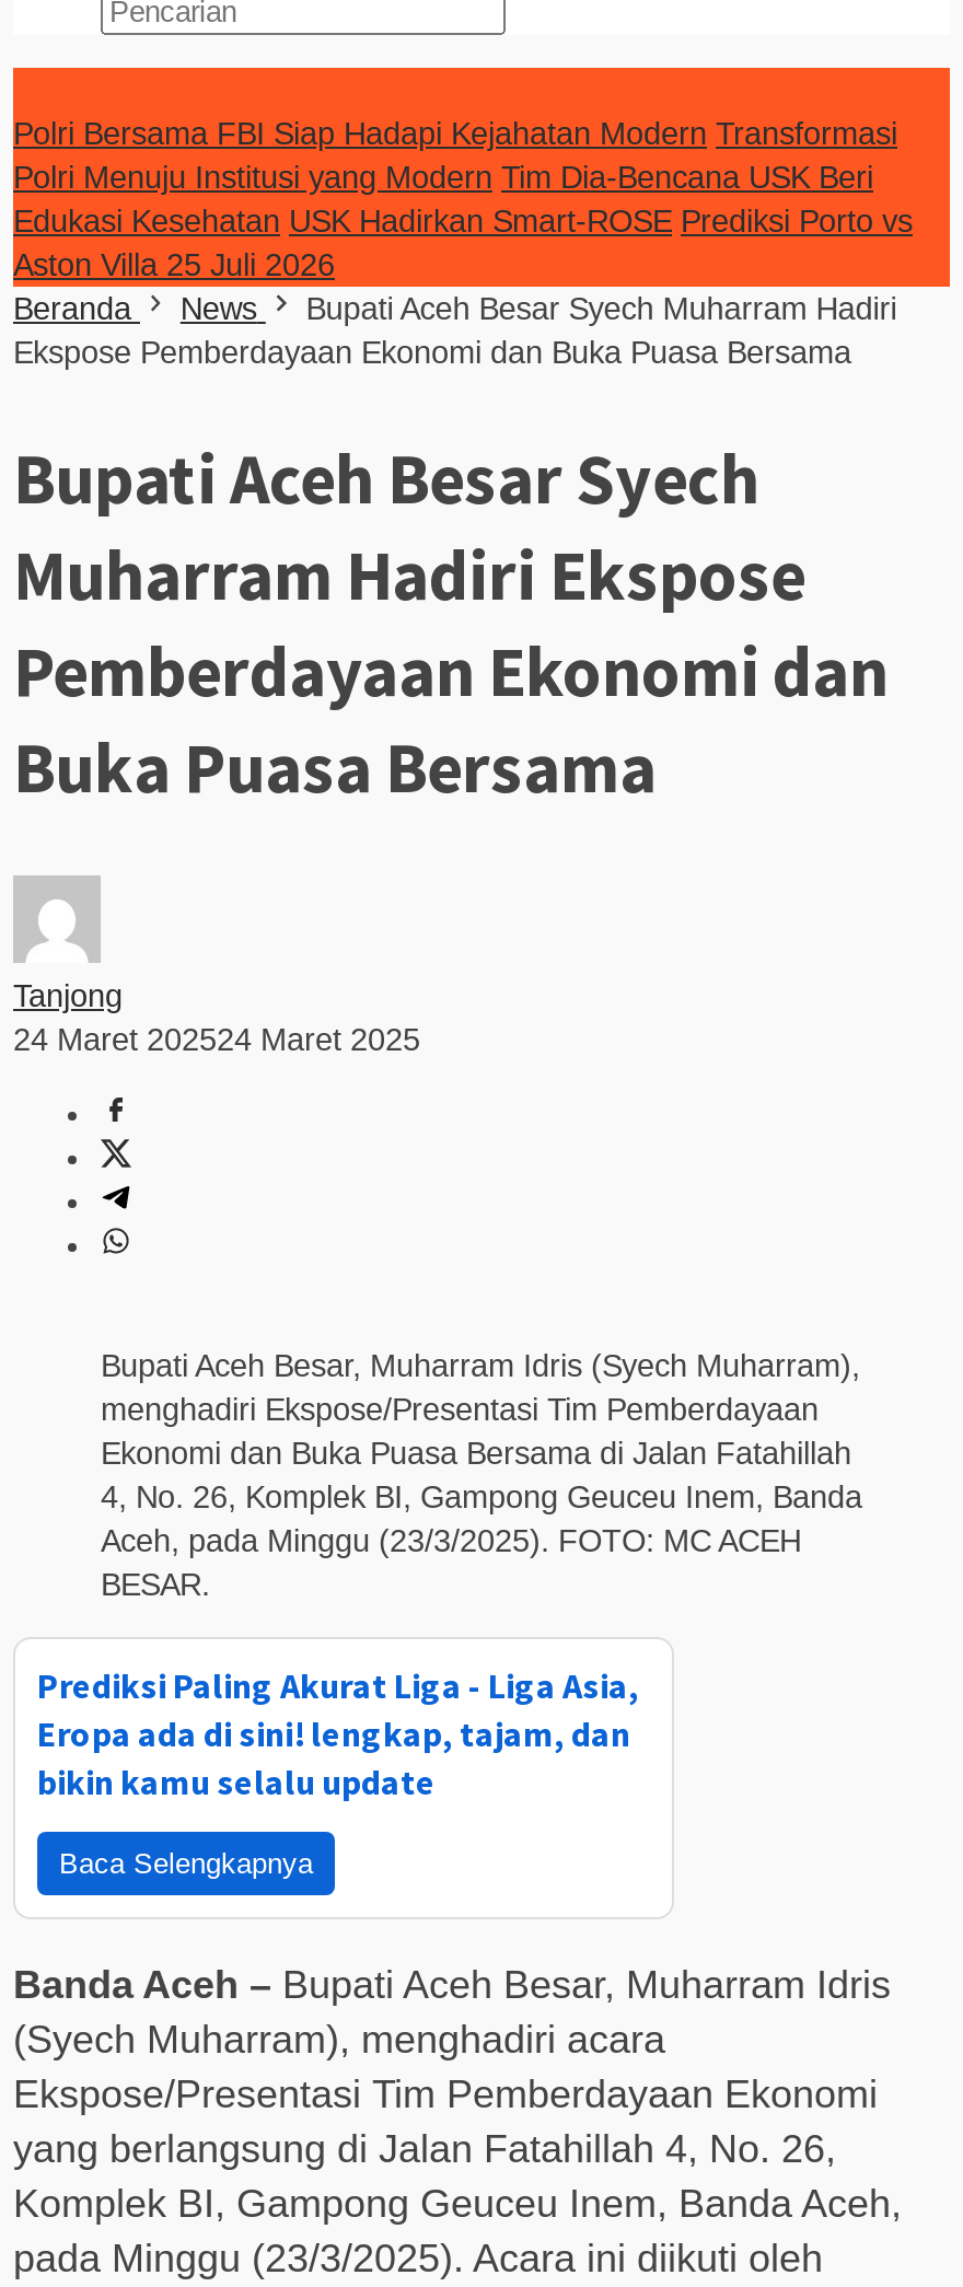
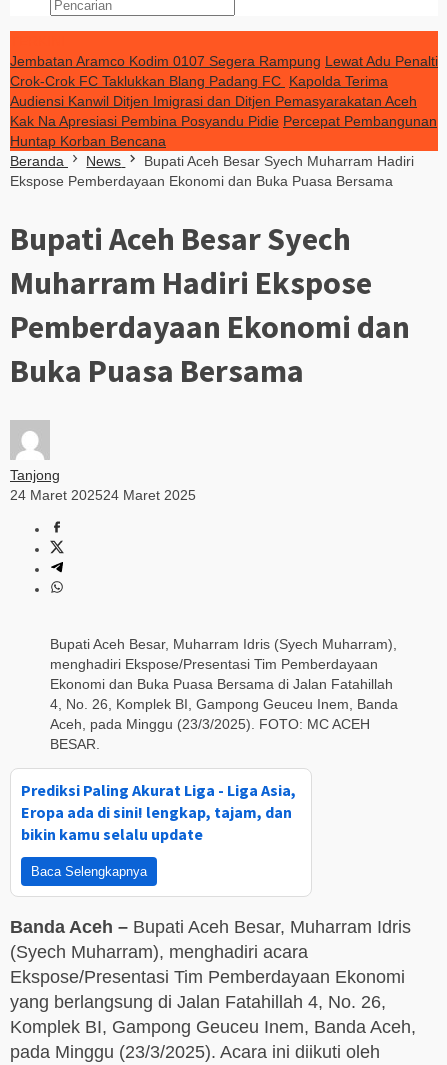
[13,116,913,282] Polri Bersama FBI Siap Hadapi Kejahatan Modern Transformasi | Polri Menuju Institusi yang Modern Tim Dia-Bencana USK Beri | Edukasi Kesehatan USK Hadirkan Smart-ROSE Prediksi Porto vs | Aston Villa 25 Juli 2026 -> [10,53,438,149] Jembatan Aramco Kodim 0107 Segera Rampung Lewat Adu Penalti | Crok-Crok FC Taklukkan Blang Padang FC Kapolda Terima | Audiensi Kanwil Ditjen Imigrasi dan Ditjen Pemasyarakatan Aceh | Kak Na Apresiasi Pembina Posyandu Pidie Percepat Pembangunan | Huntap Korban Bencana

